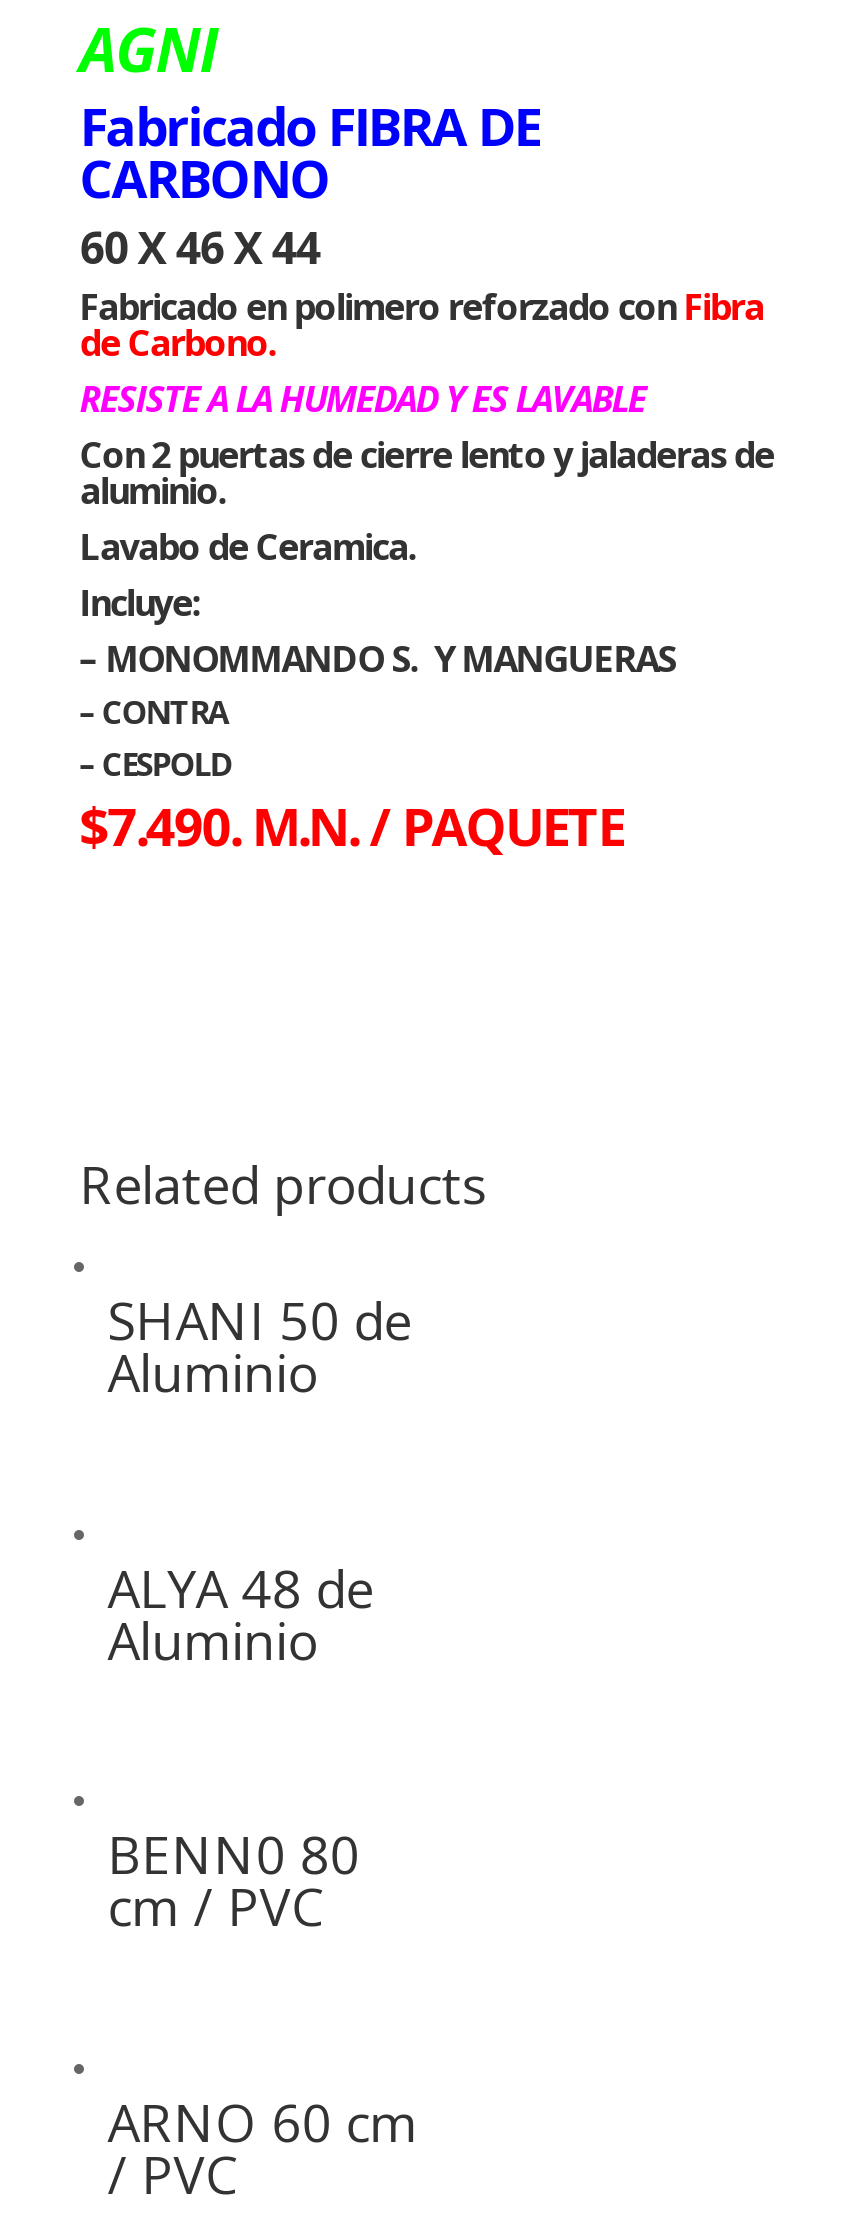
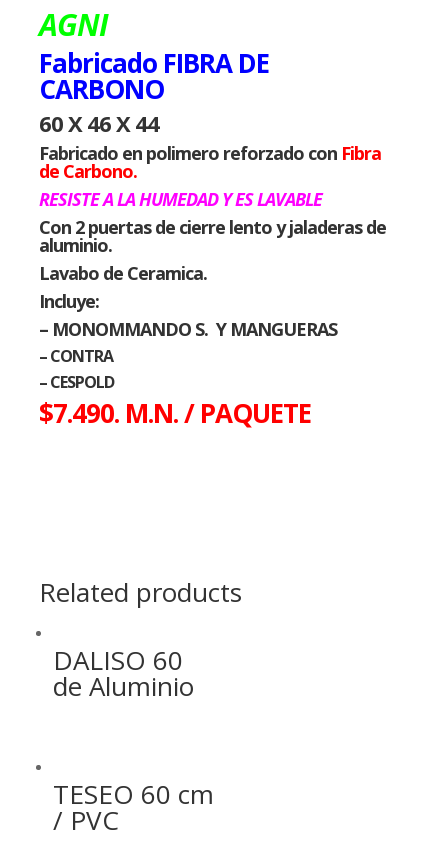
[108,1284,418,2158] SHANI 50 de | Aluminio | ALYA 48 de | Aluminio | BENN0 80 | cm / PVC | ARNO 60 cm -> [53,642,214,812] DALISO 60 | de Aluminio | TESEO 60 cm

